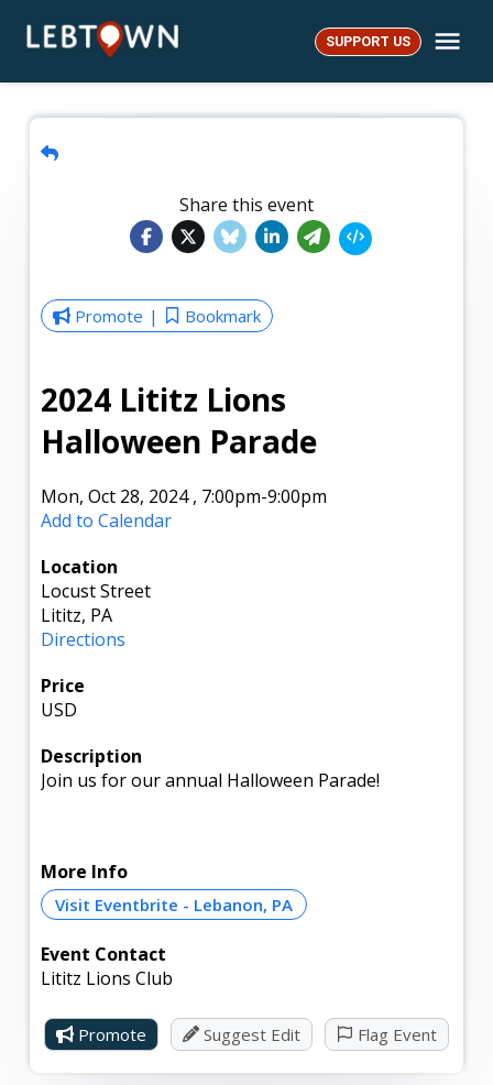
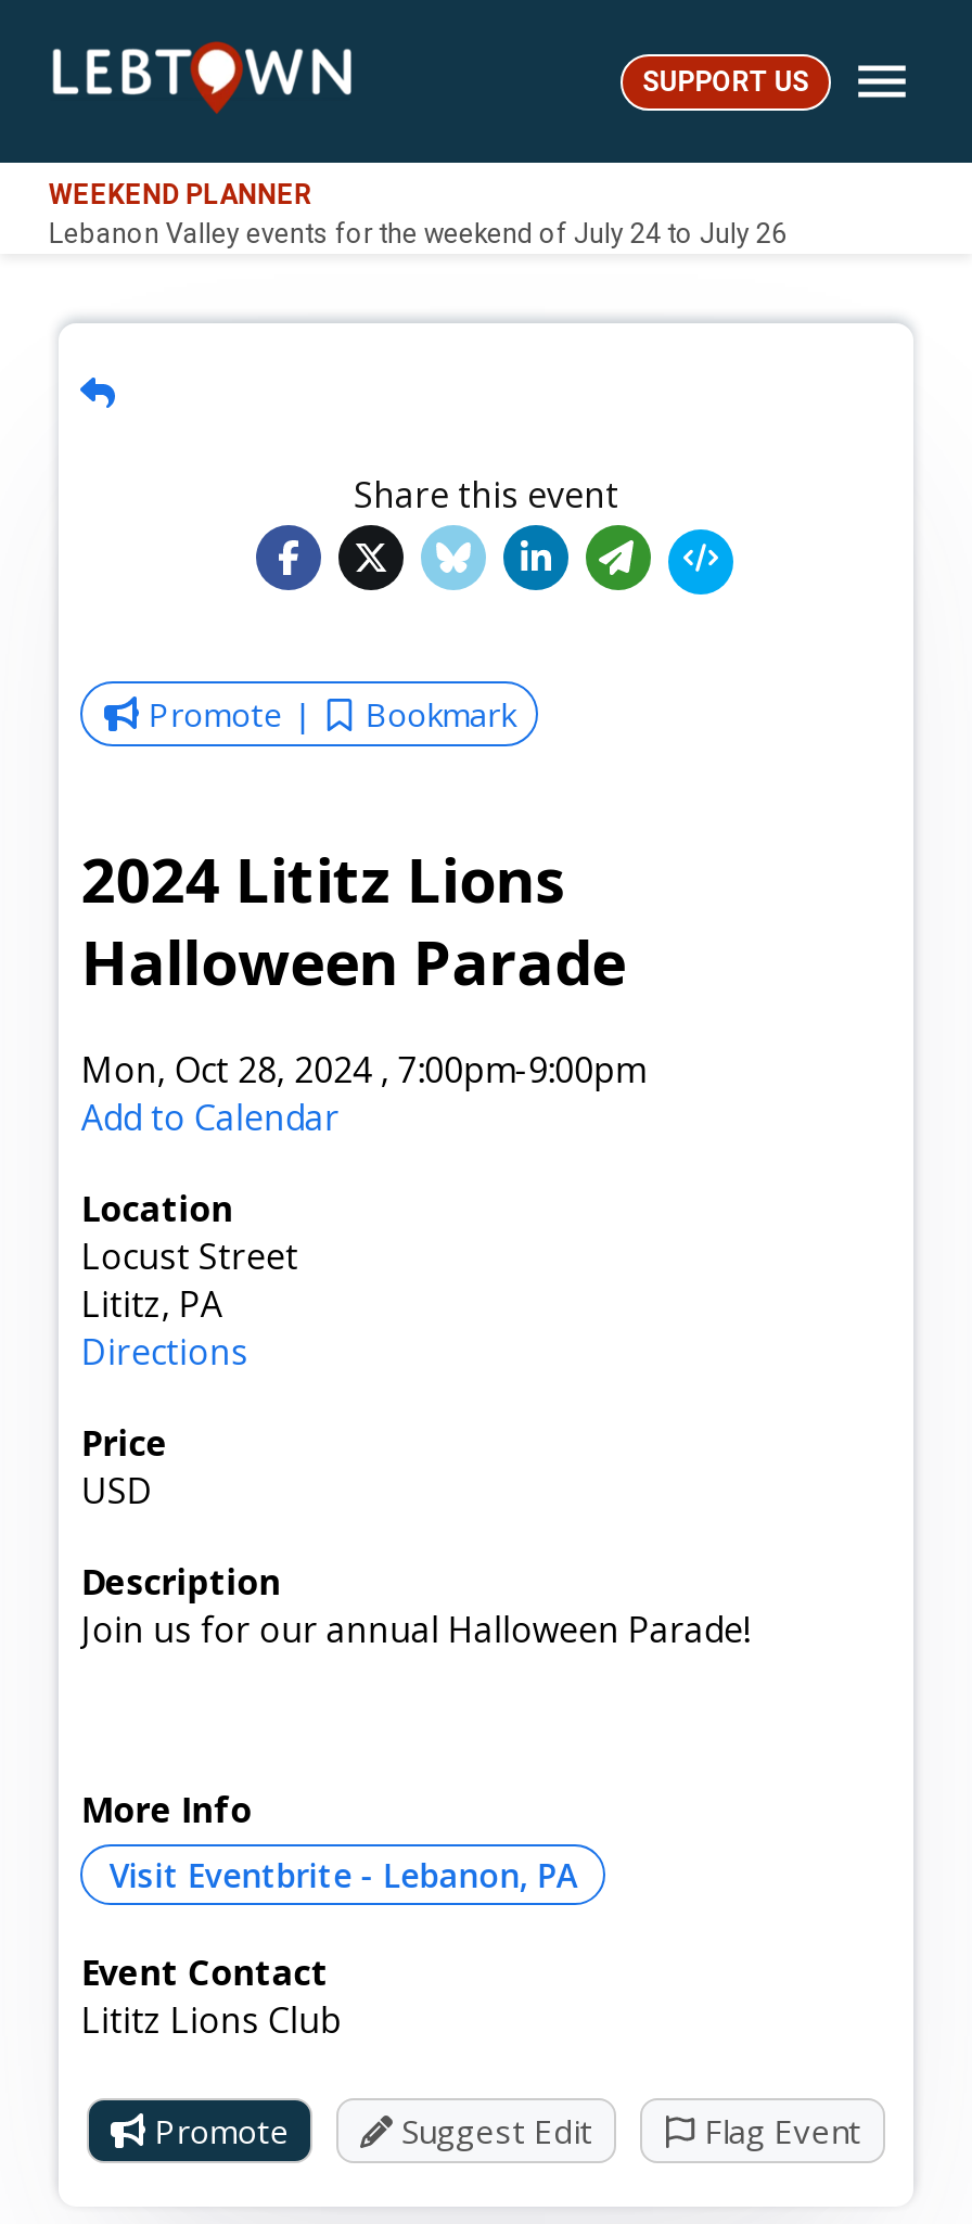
none -> [49,177,786,250] WEEKEND PLANNER | Lebanon Valley events for the weekend of July 24 to July 26

